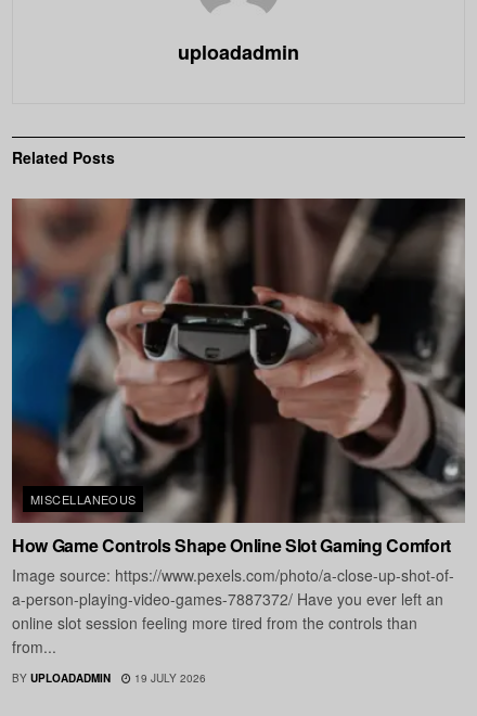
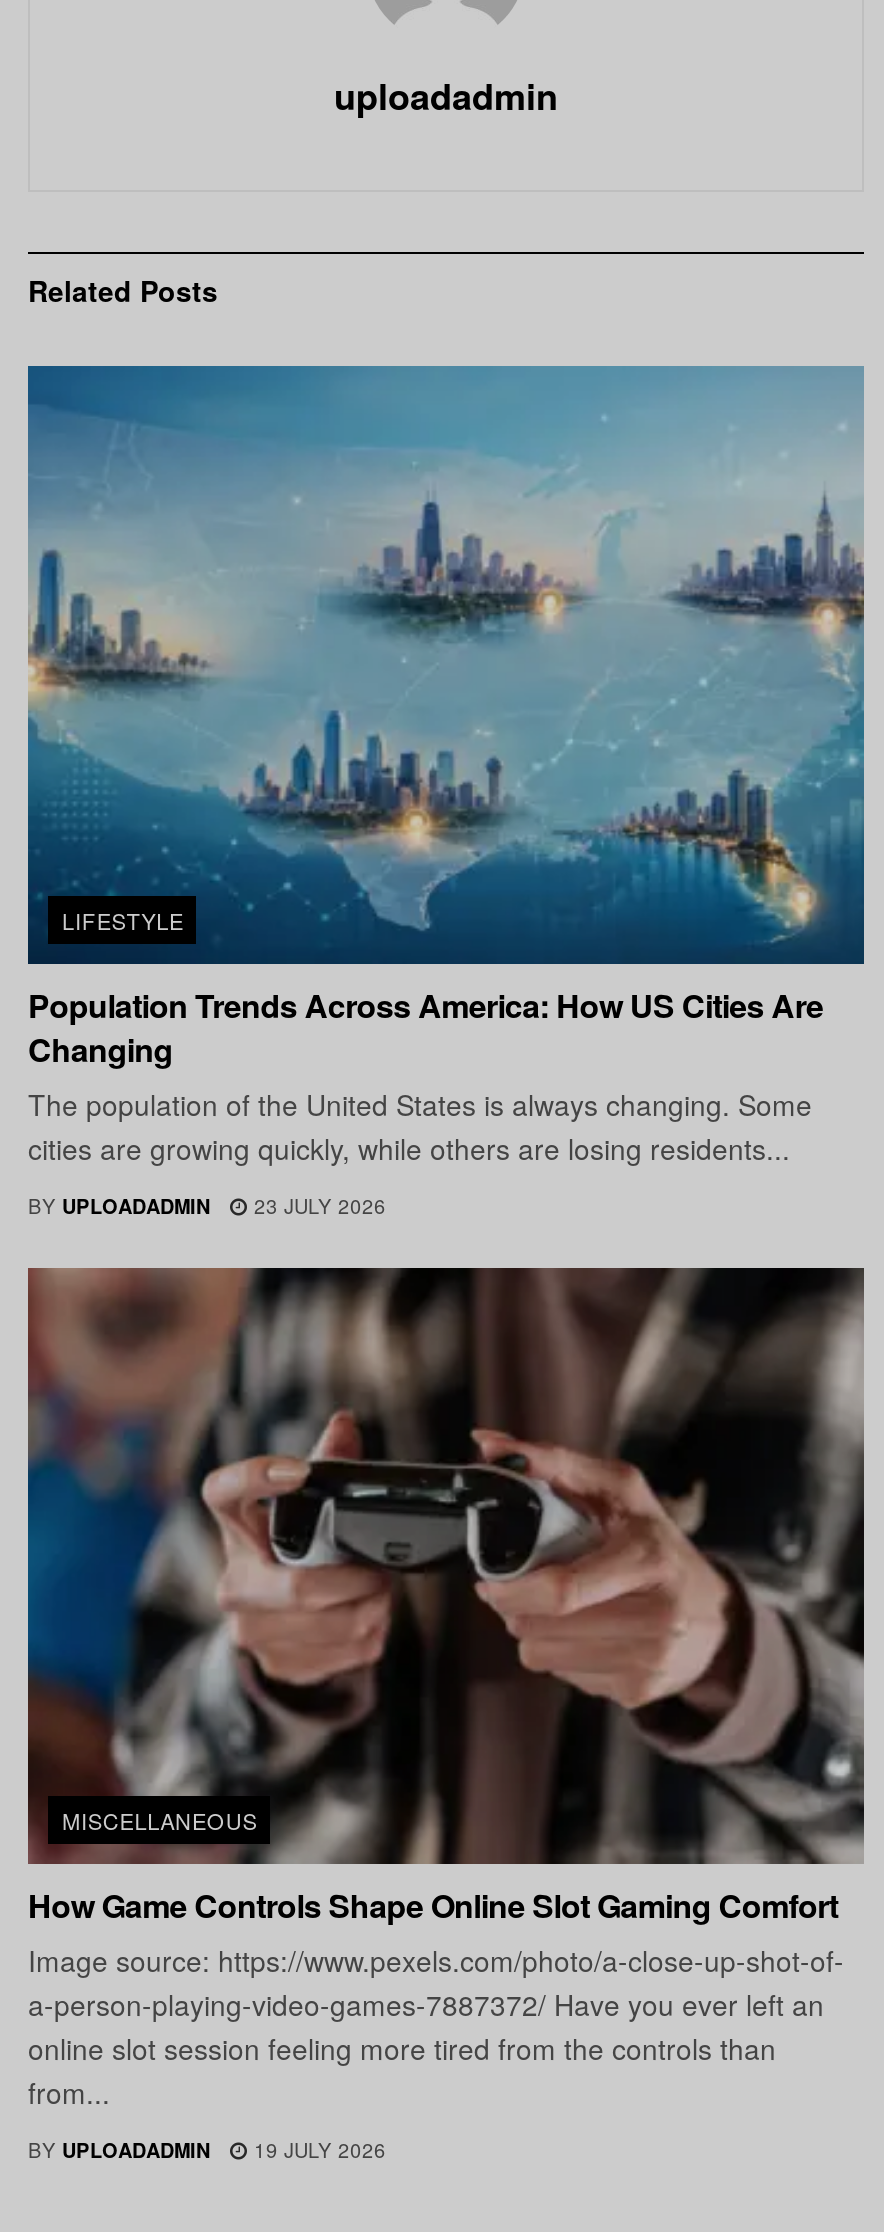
none -> [26,364,866,1219] [image] | LIFESTYLE | Population Trends Across America: How US Cities Are | Changing | The population of the United States is always changing. Some | cities are growing quickly, while others are losing residents... | BY UPLOADADMIN | 23 JULY 2026

